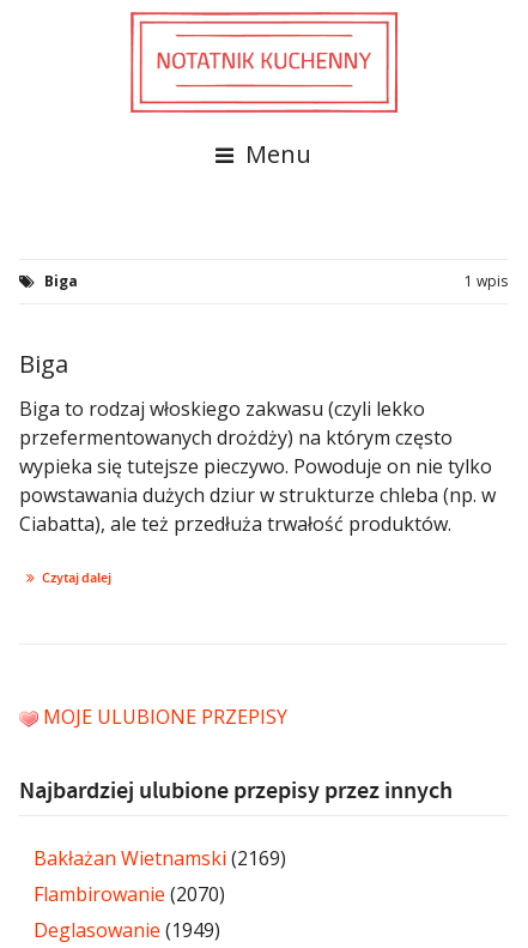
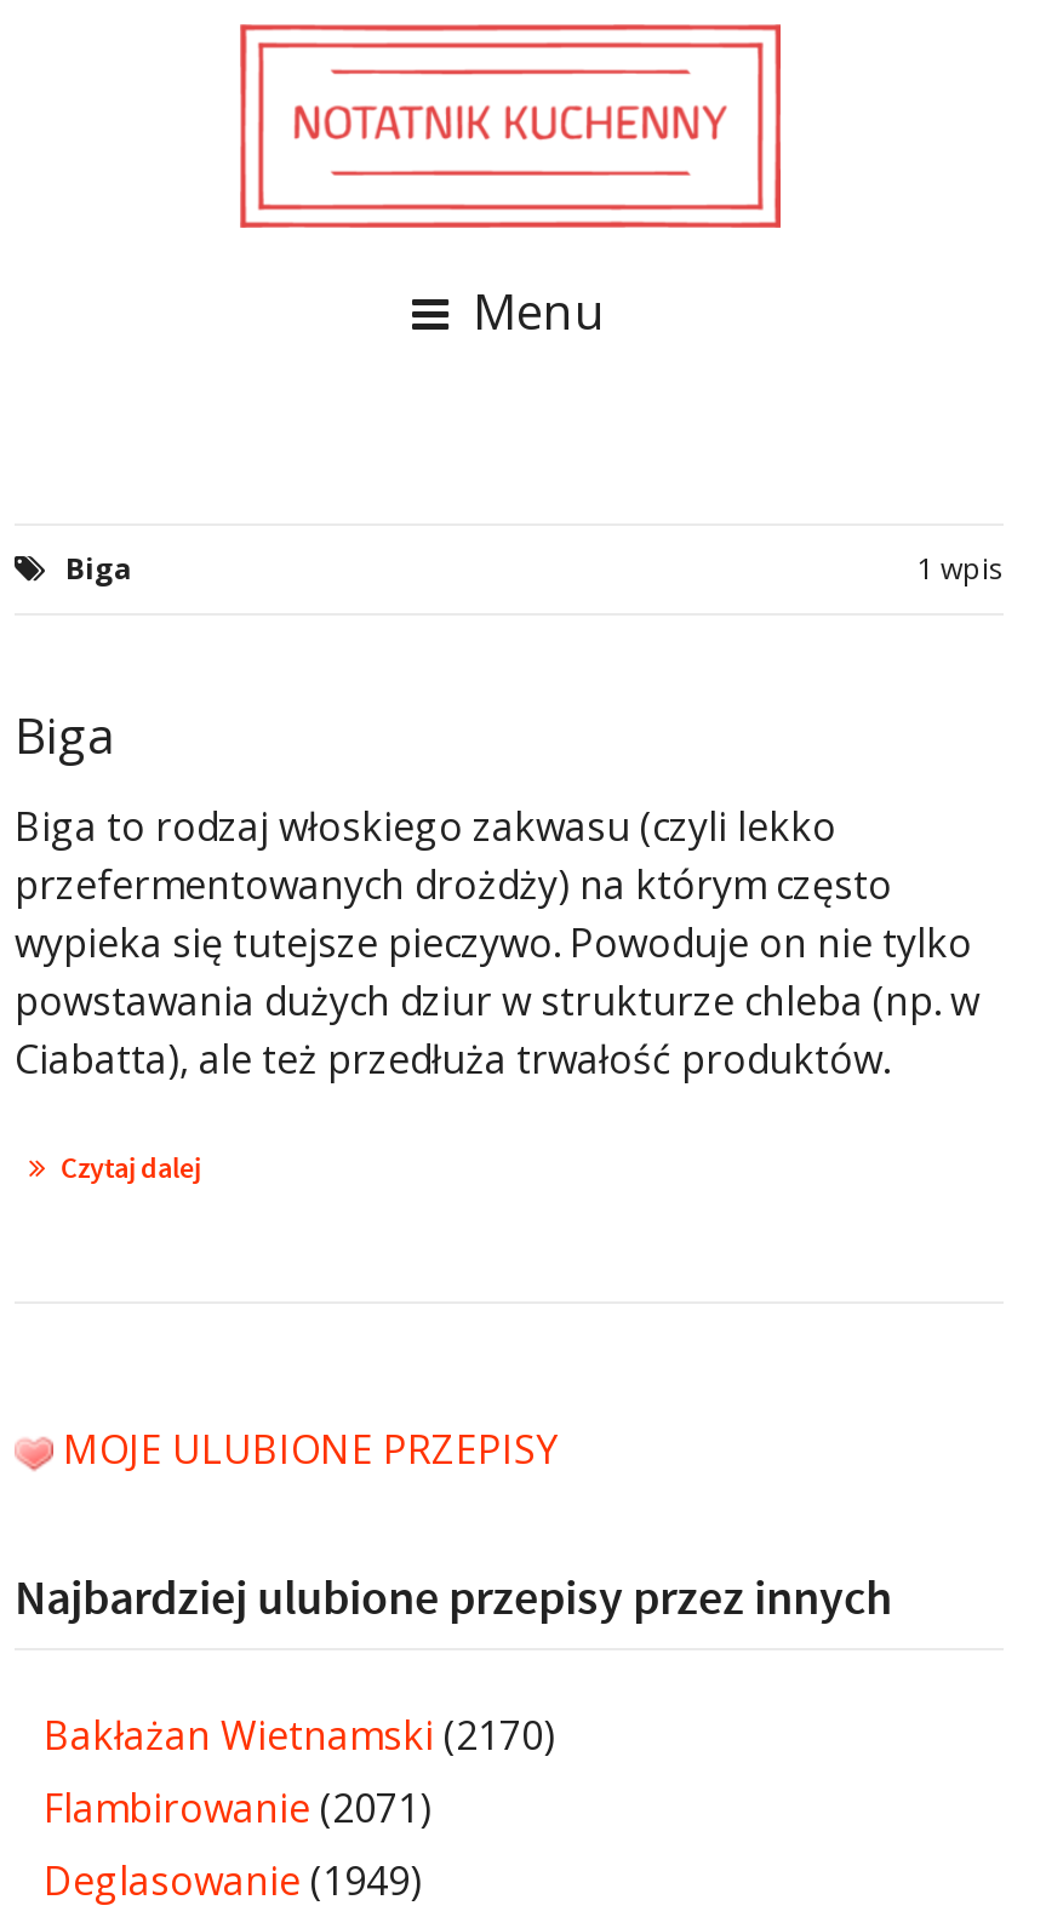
[34,845,286,871] Bakłażan Wietnamski (2169) -> [44,1708,555,1762] Bakłażan Wietnamski (2170)
[34,881,225,907] Flambirowanie (2070) -> [44,1781,431,1834] Flambirowanie (2071)

